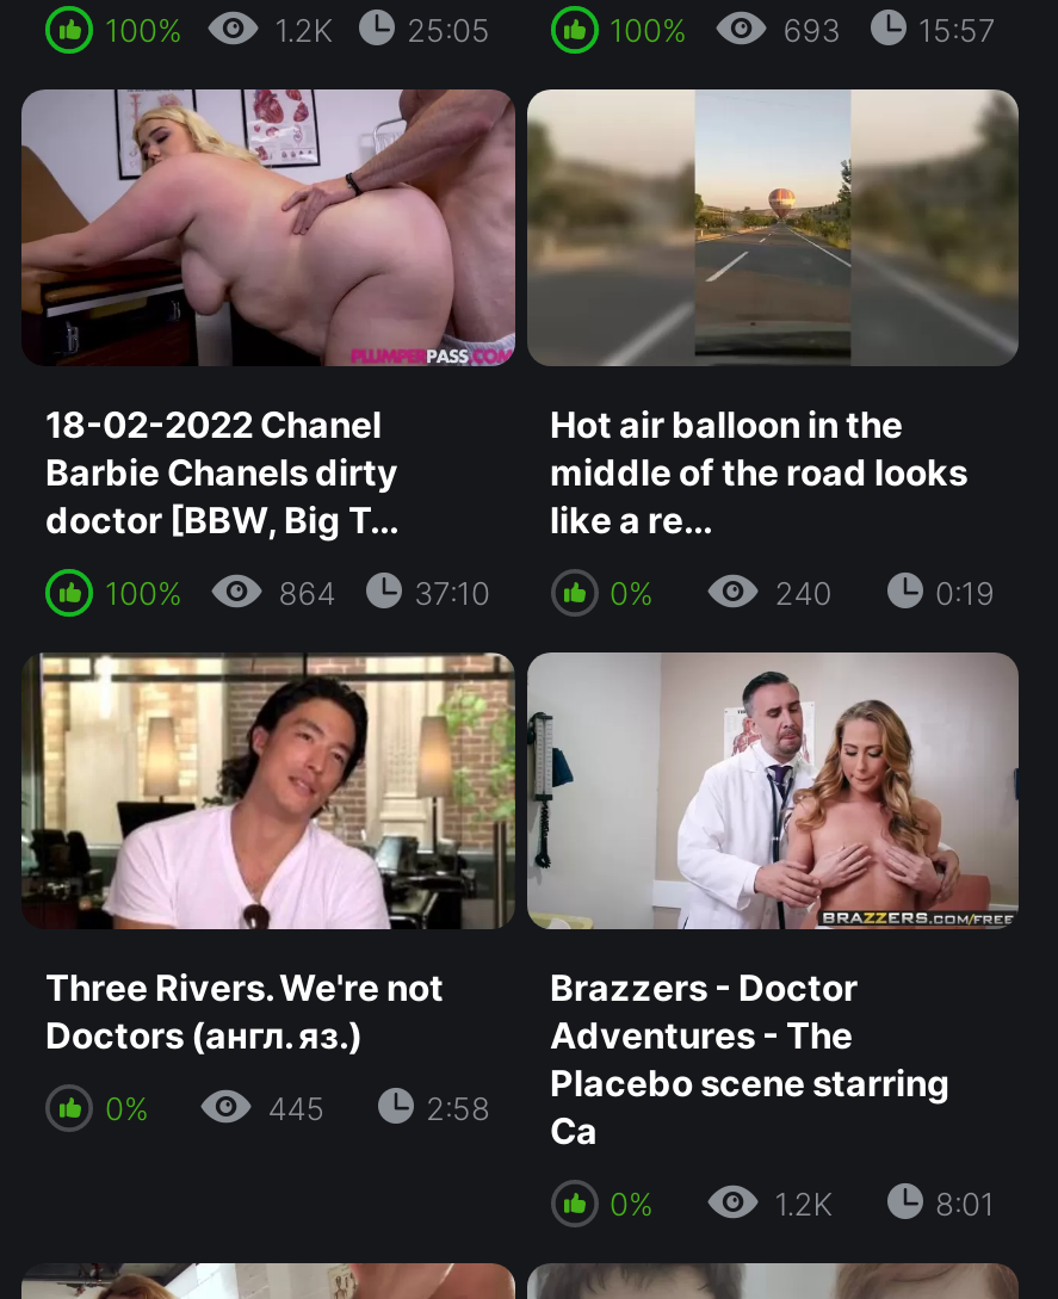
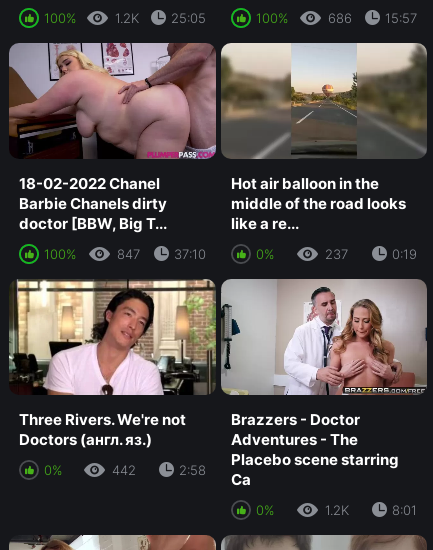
[783,11,840,49] 693 -> [328,10,352,26] 686
[279,574,336,612] 864 -> [117,246,140,262] 847
[775,574,832,612] 240 -> [325,246,348,262] 237
[268,1090,325,1128] 445 -> [112,462,136,478] 442

